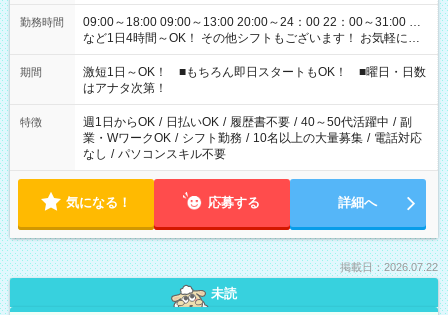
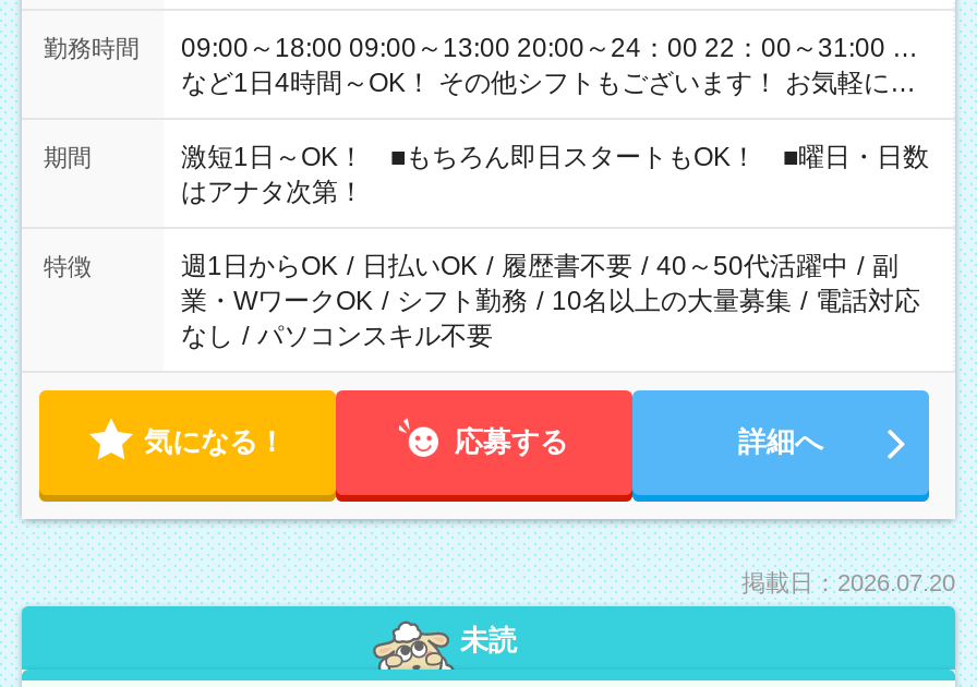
[340,261,438,273] 掲載日：2026.07.22 -> [741,569,955,595] 掲載日：2026.07.20

